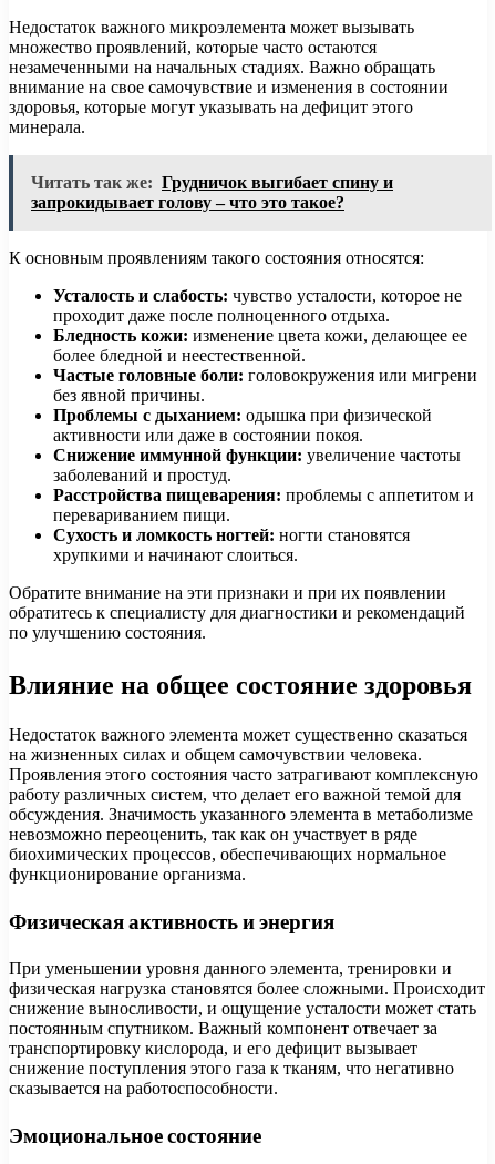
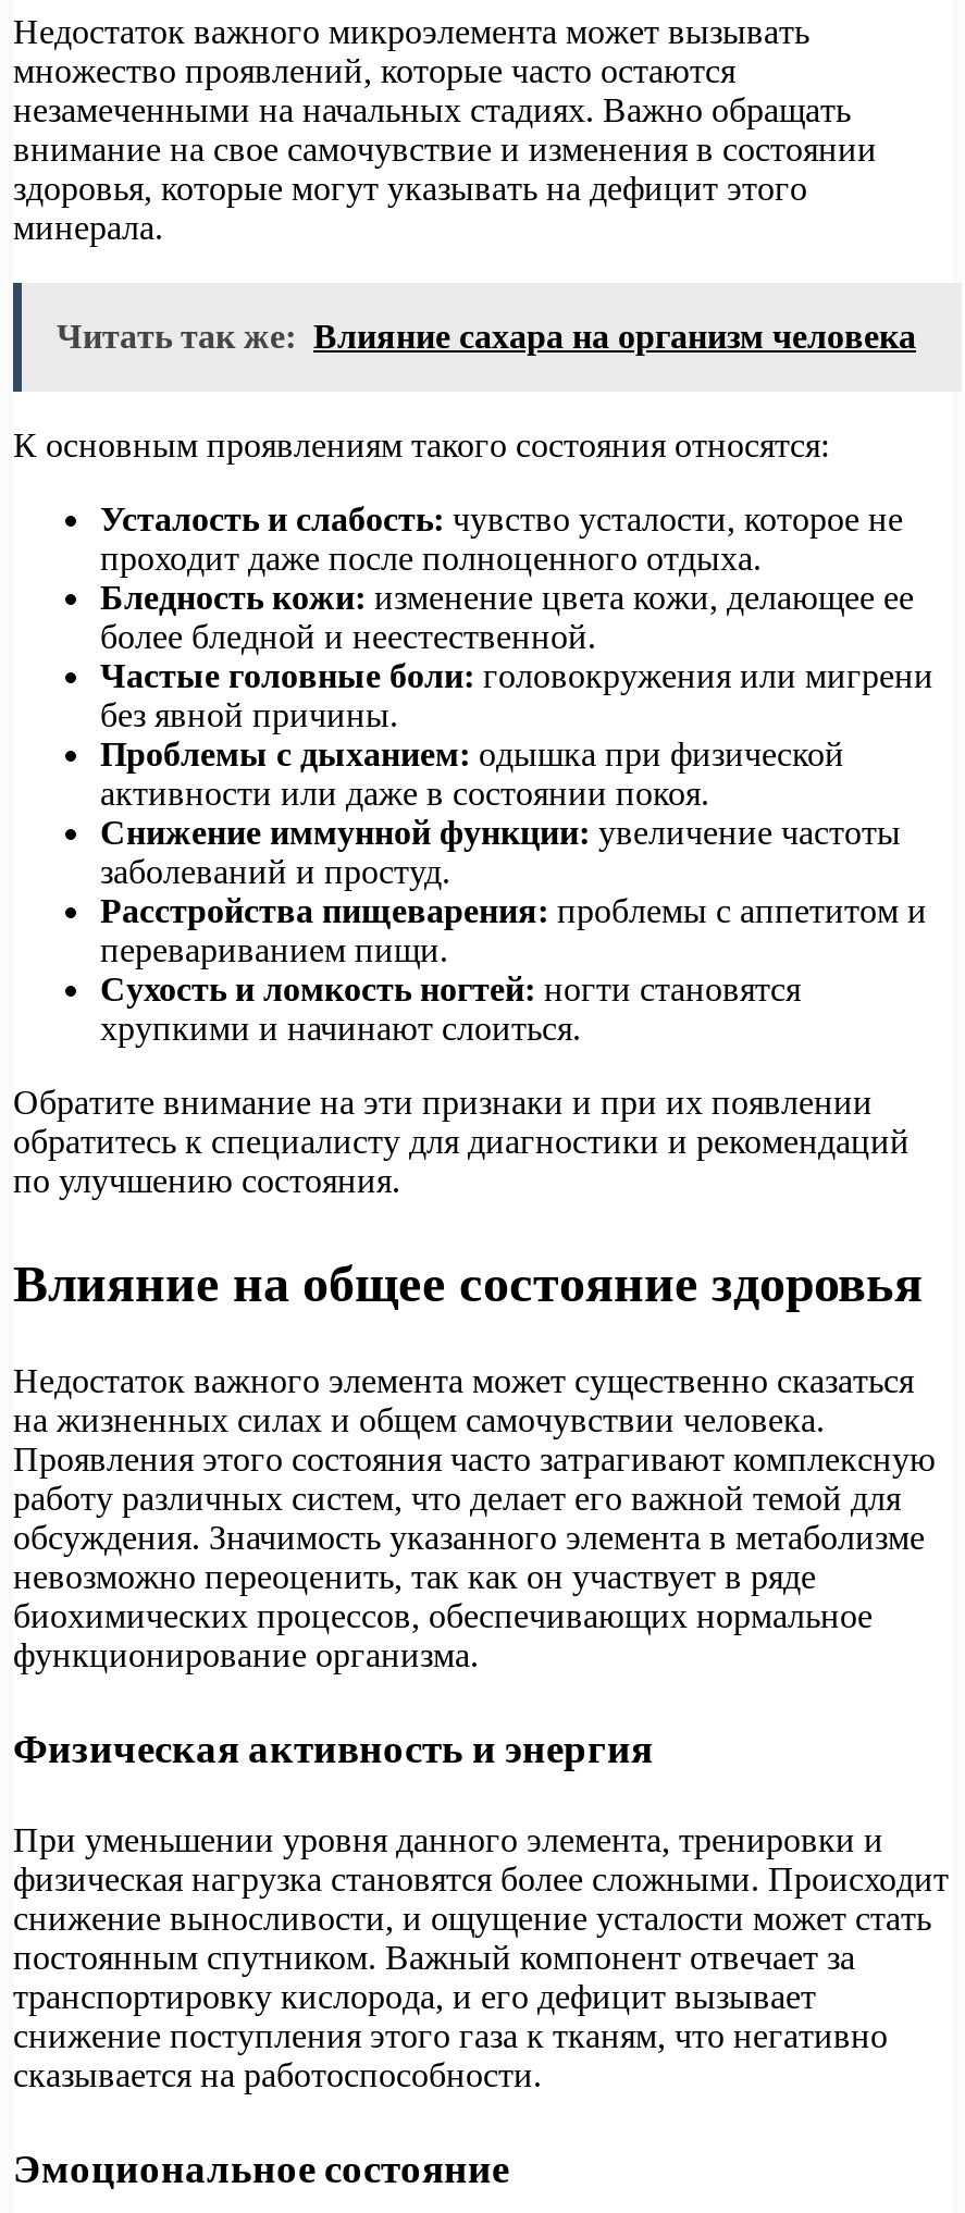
[31,172,393,211] Читать так же: Грудничок выгибает спину и | запрокидывает голову – что это такое? -> [57,317,916,354] Читать так же: Влияние сахара на организм человека

